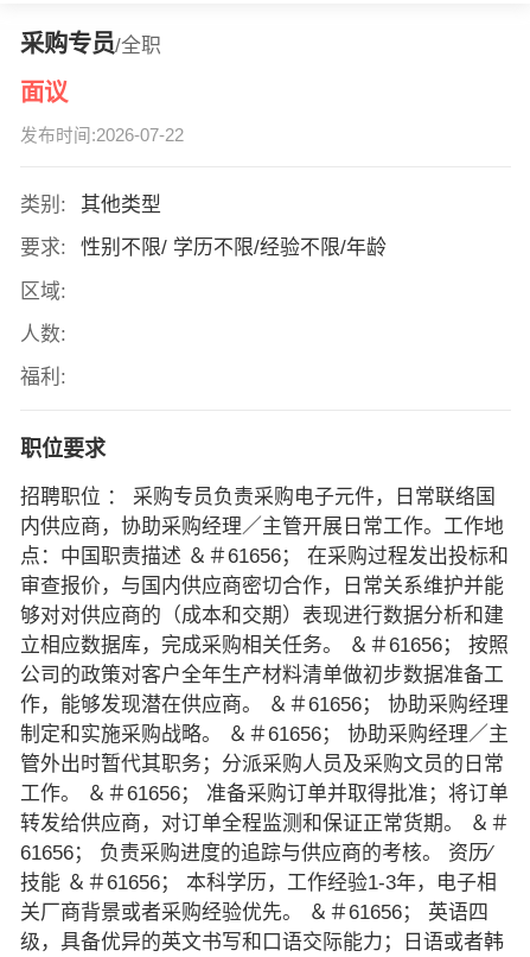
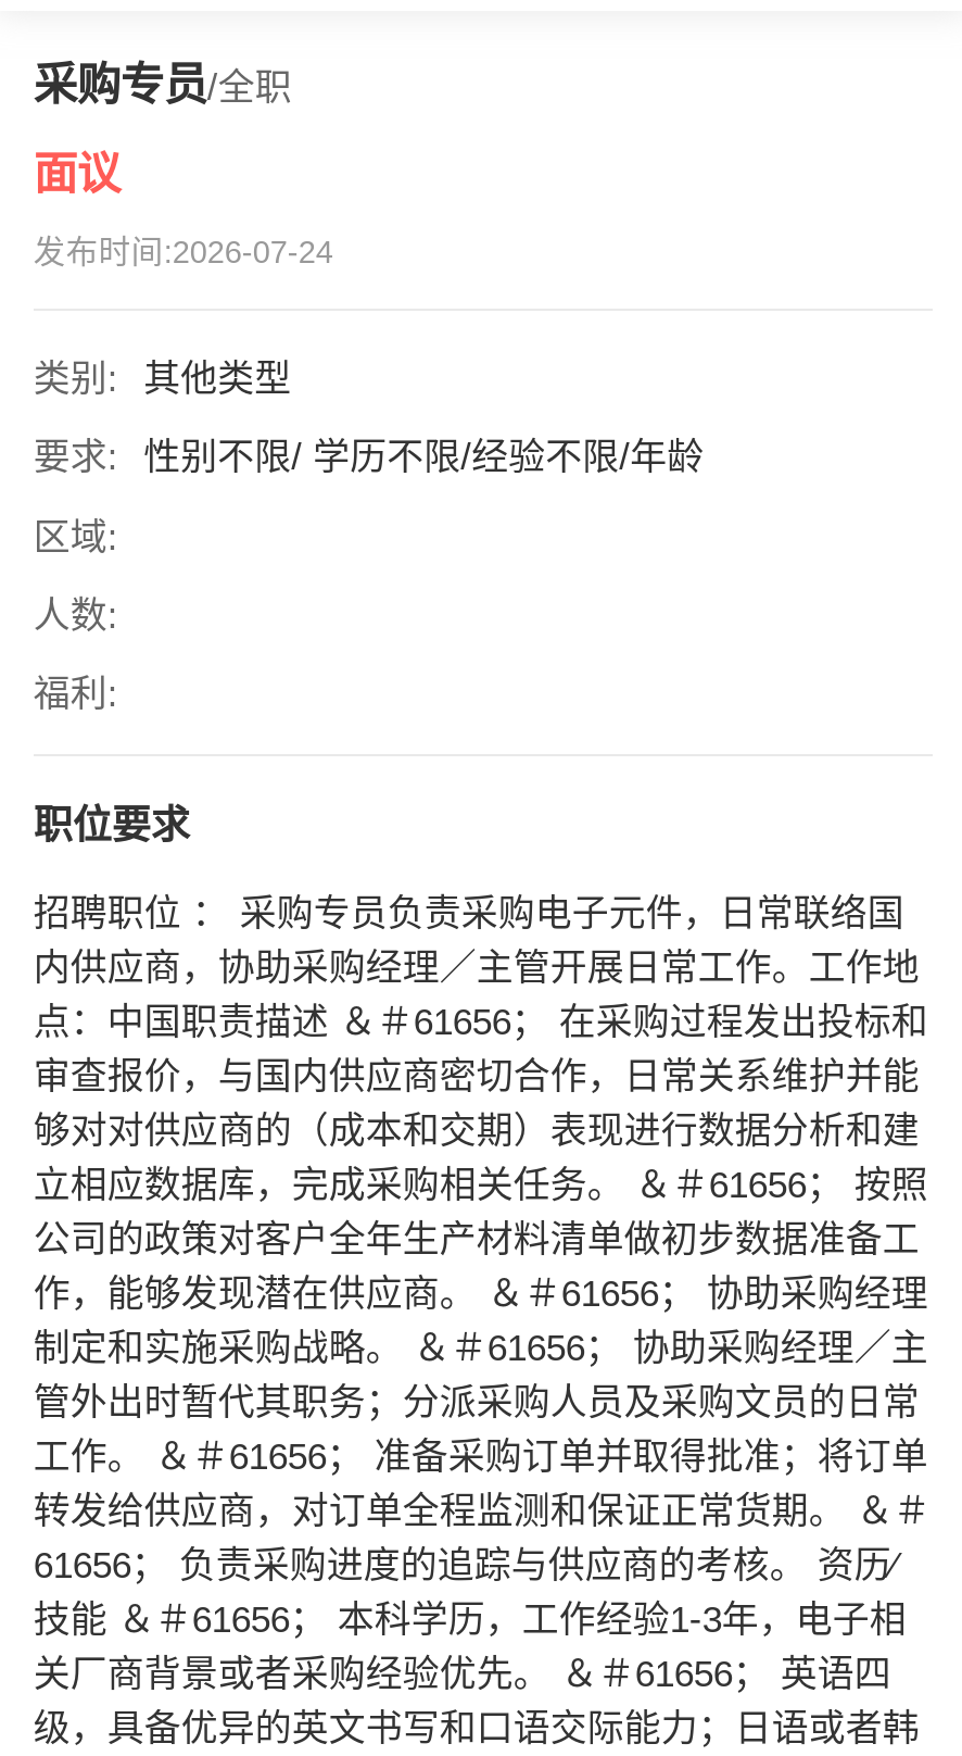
[20,126,184,145] 发布时间:2026-07-22 -> [33,235,333,270] 发布时间:2026-07-24

